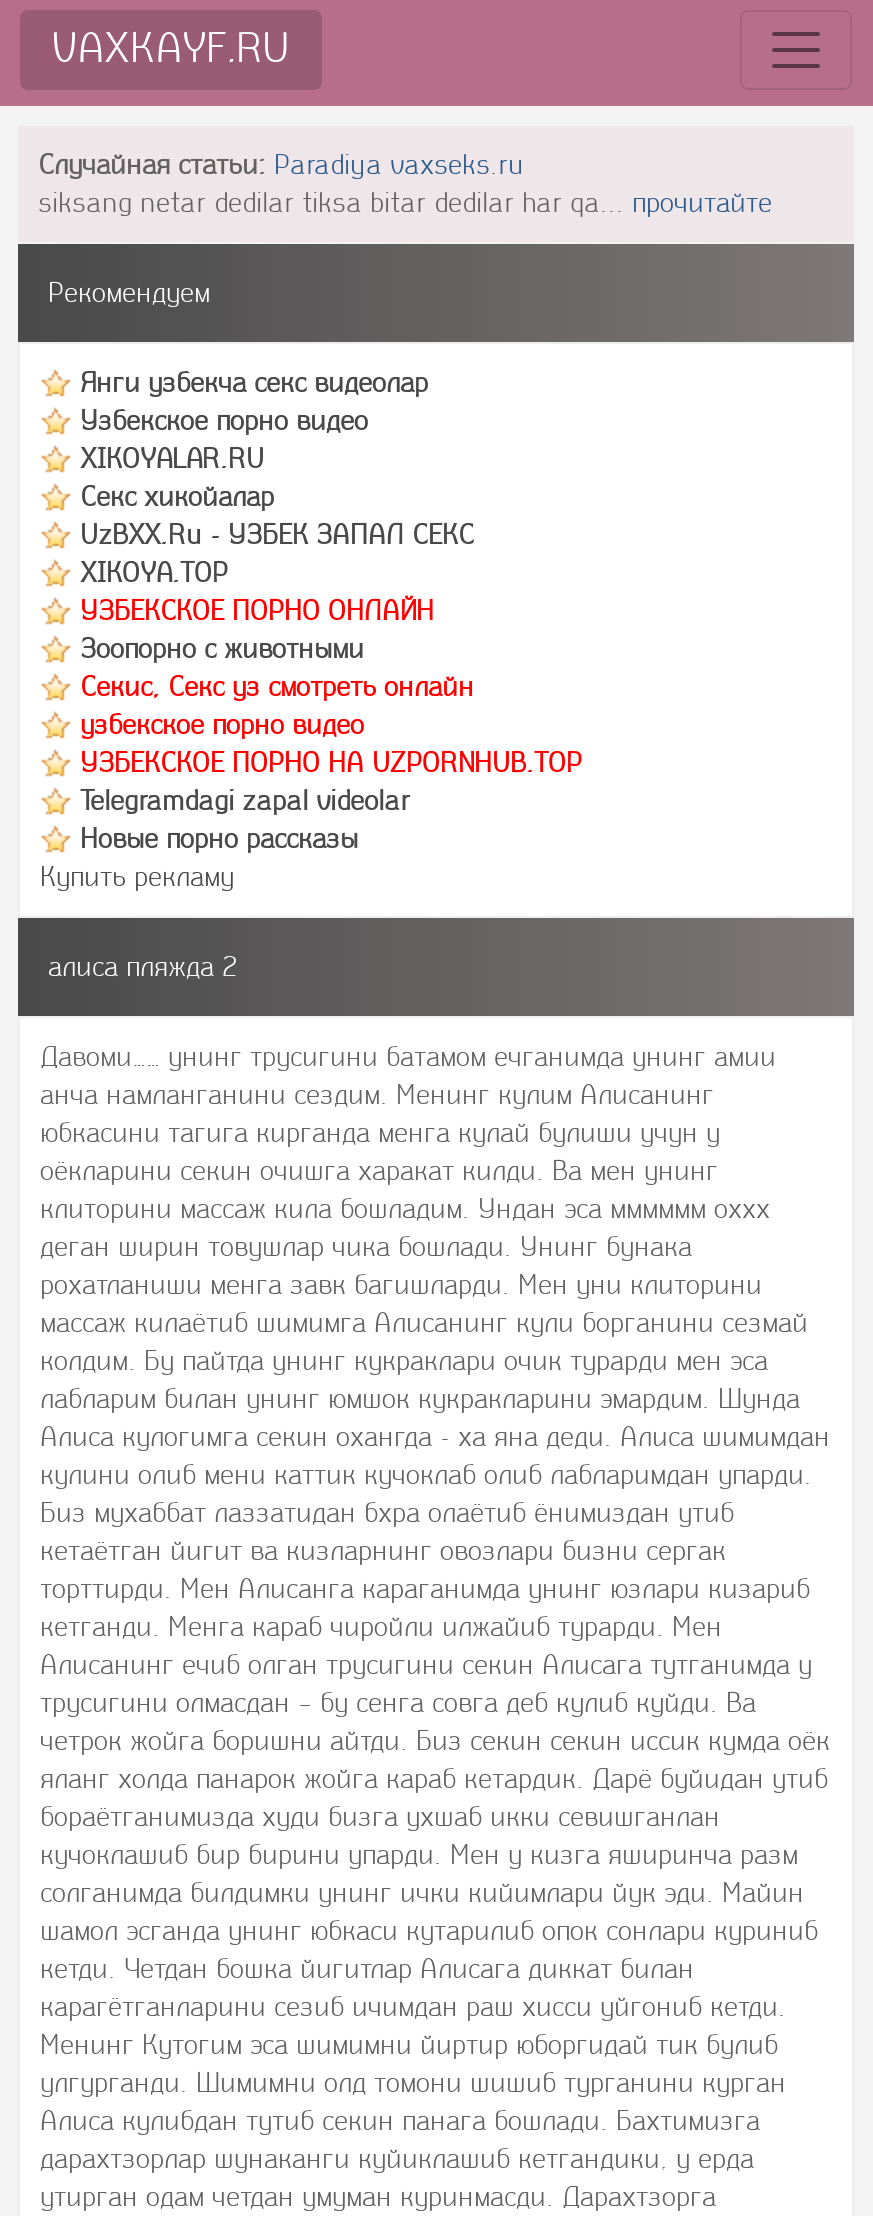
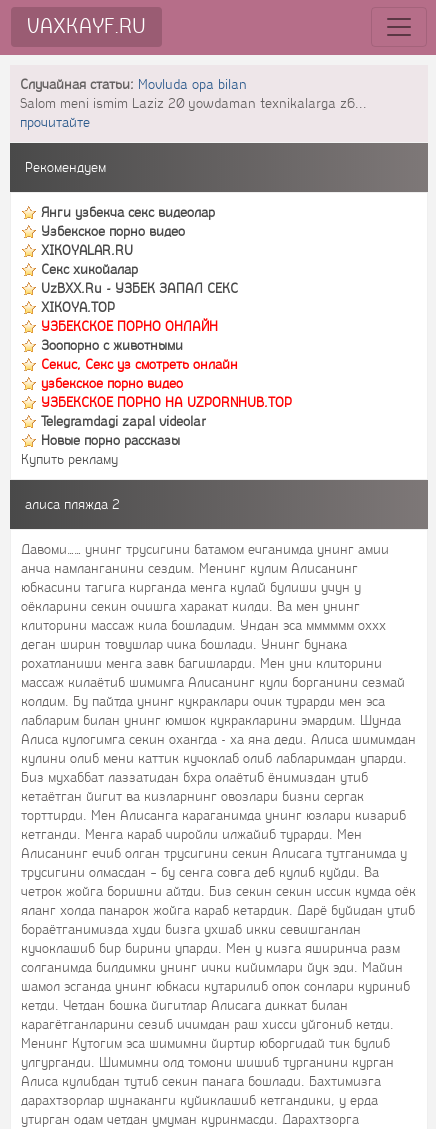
[38,150,772,218] Случайная статьи: Paradiya vaxseks.ru | siksang netar dedilar tiksa bitar dedilar har qa... прочитайте -> [20,77,367,130] Случайная статьи: Movluda opa bilan | Salom meni ismim Laziz 20 yowdaman texnikalarga z6... | прочитайте

